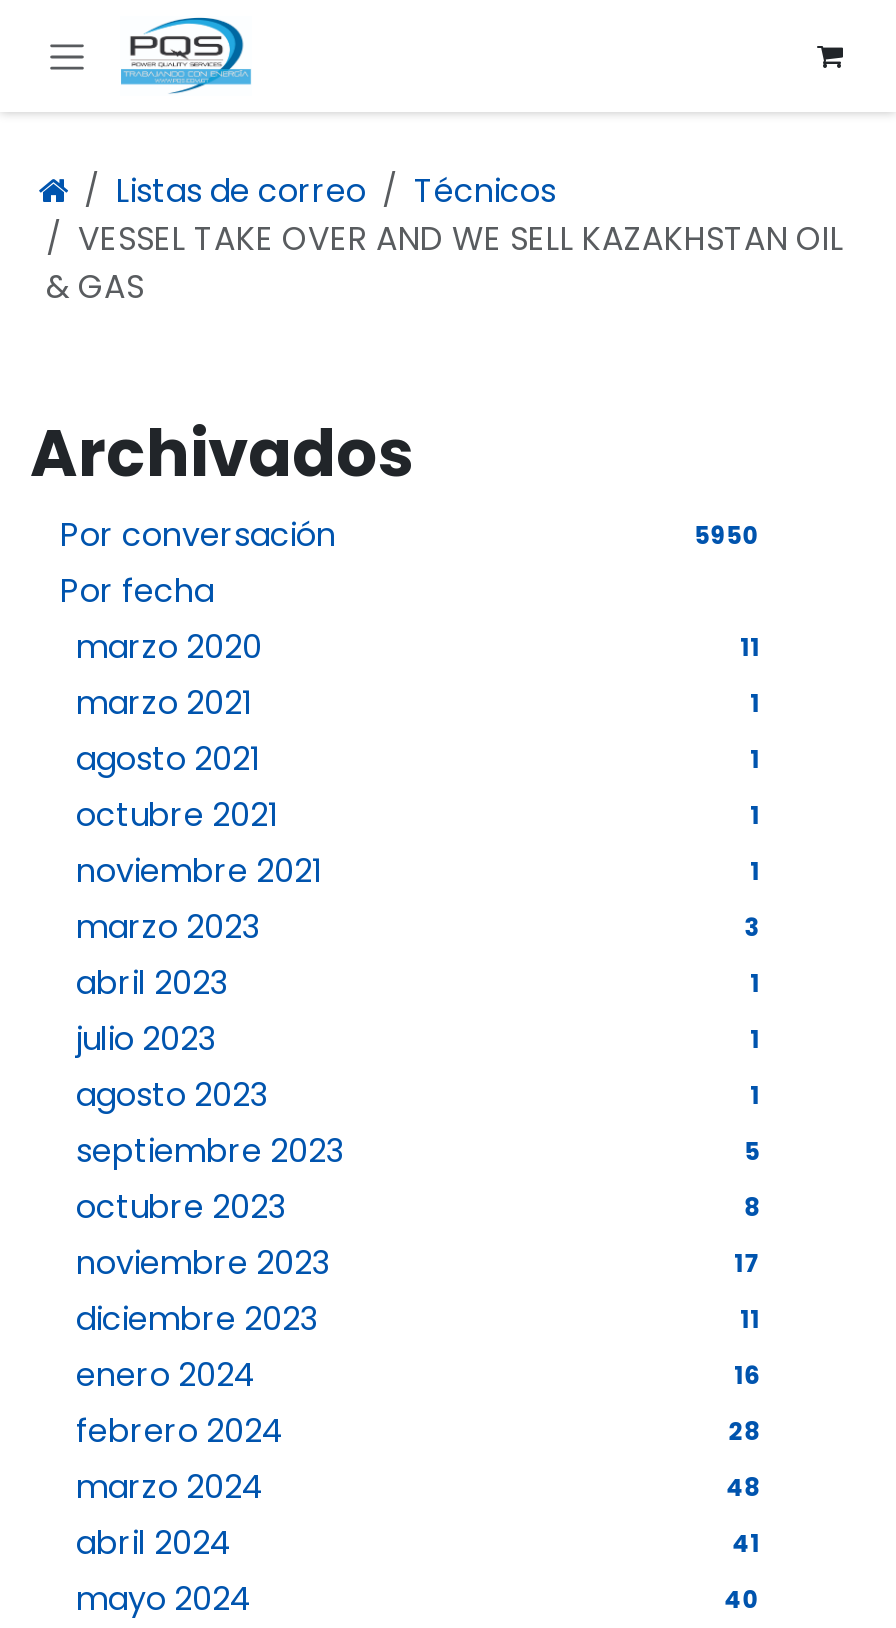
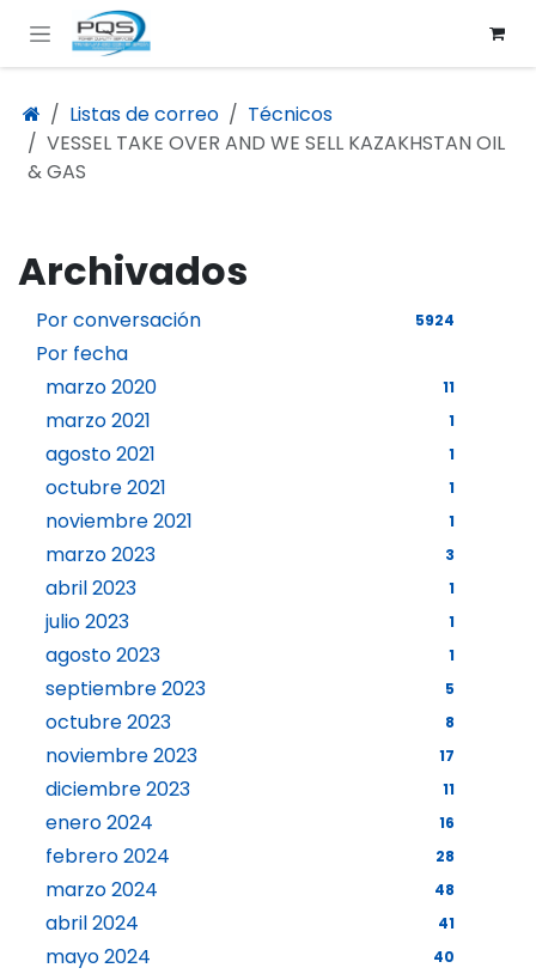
[694,517,760,551] 5950 -> [415,309,455,330] 5924

